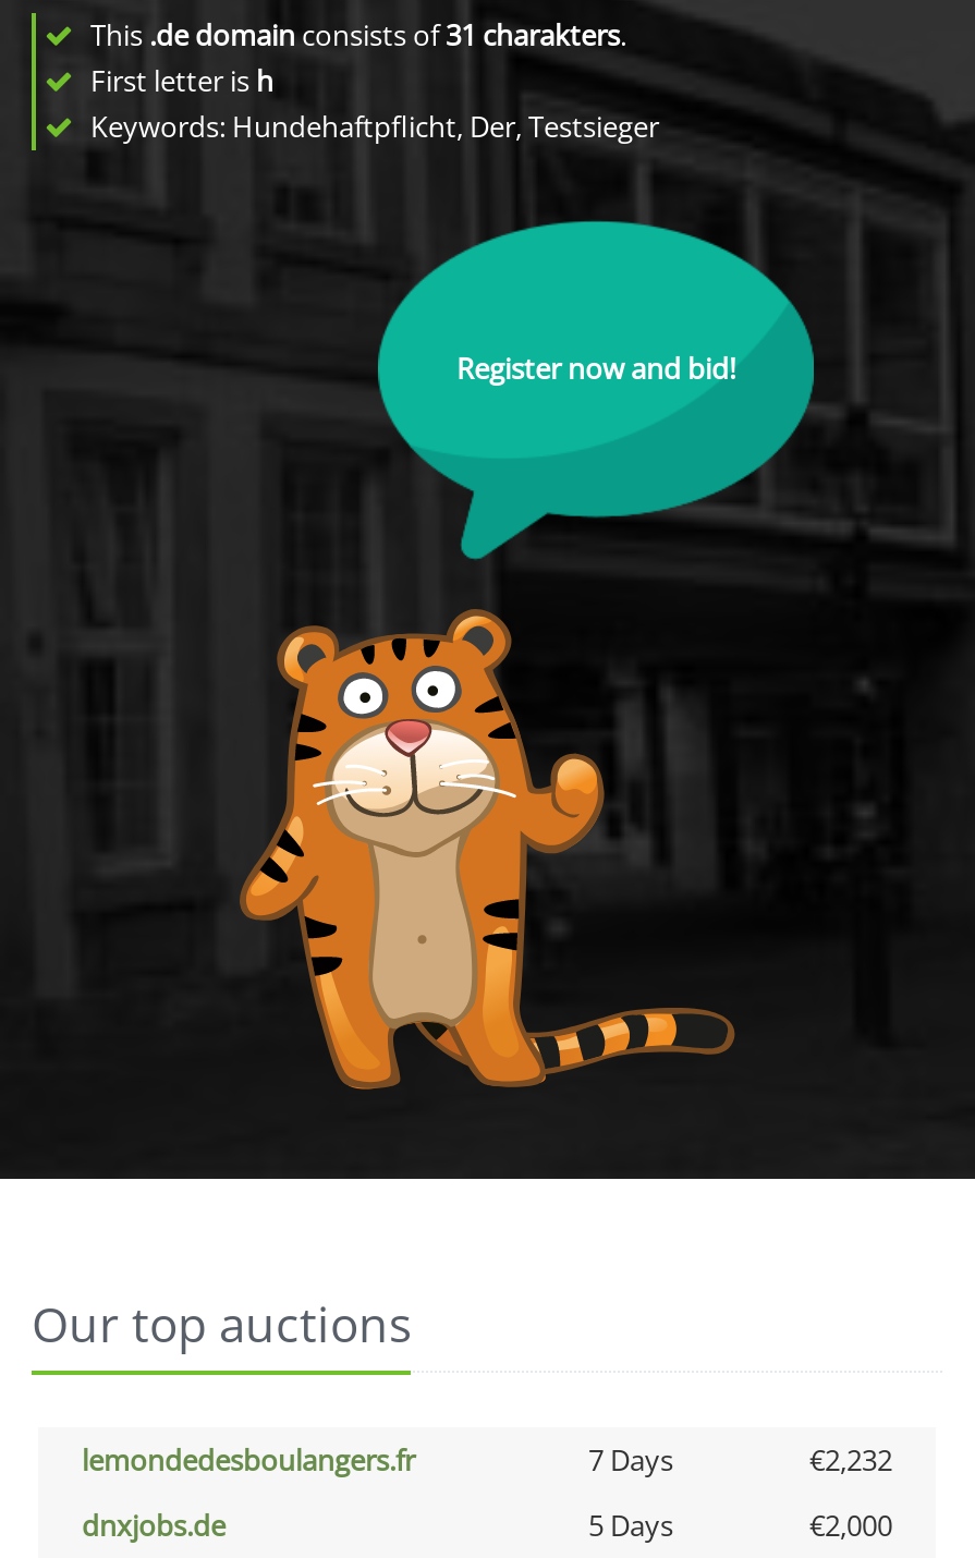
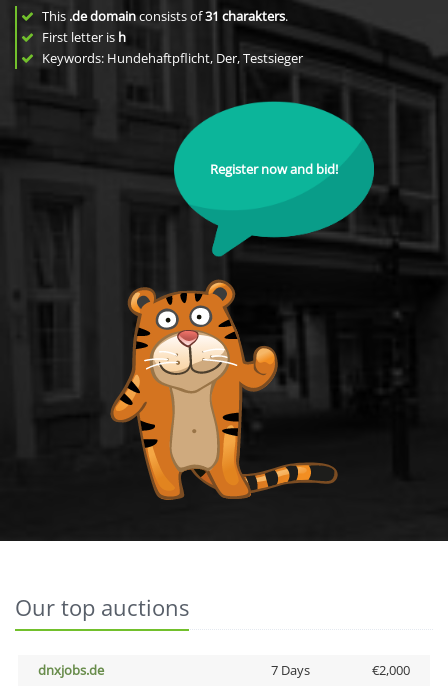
[82,1440,892,1480] lemondedesboulangers.fr | 7 Days | €2,232 -> none
[588,1506,673,1545] 5 Days -> [270,661,309,679] 7 Days

